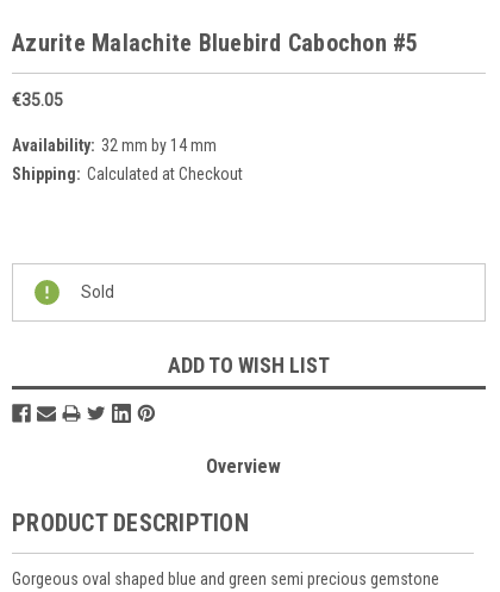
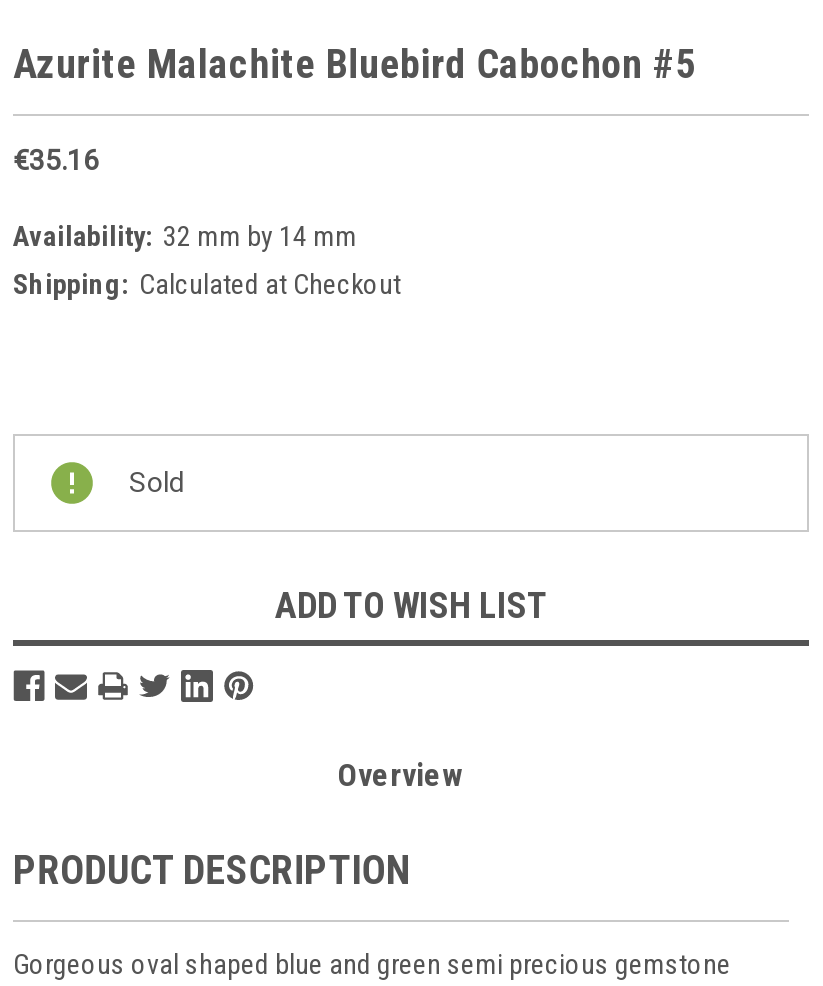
[12,90,63,109] €35.05 -> [13,144,99,176] €35.16

